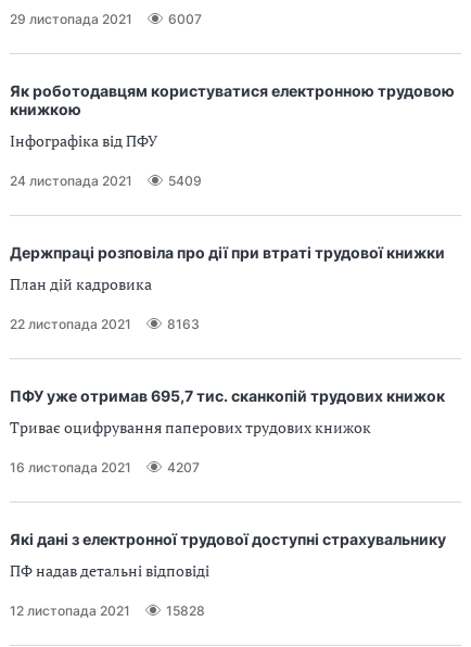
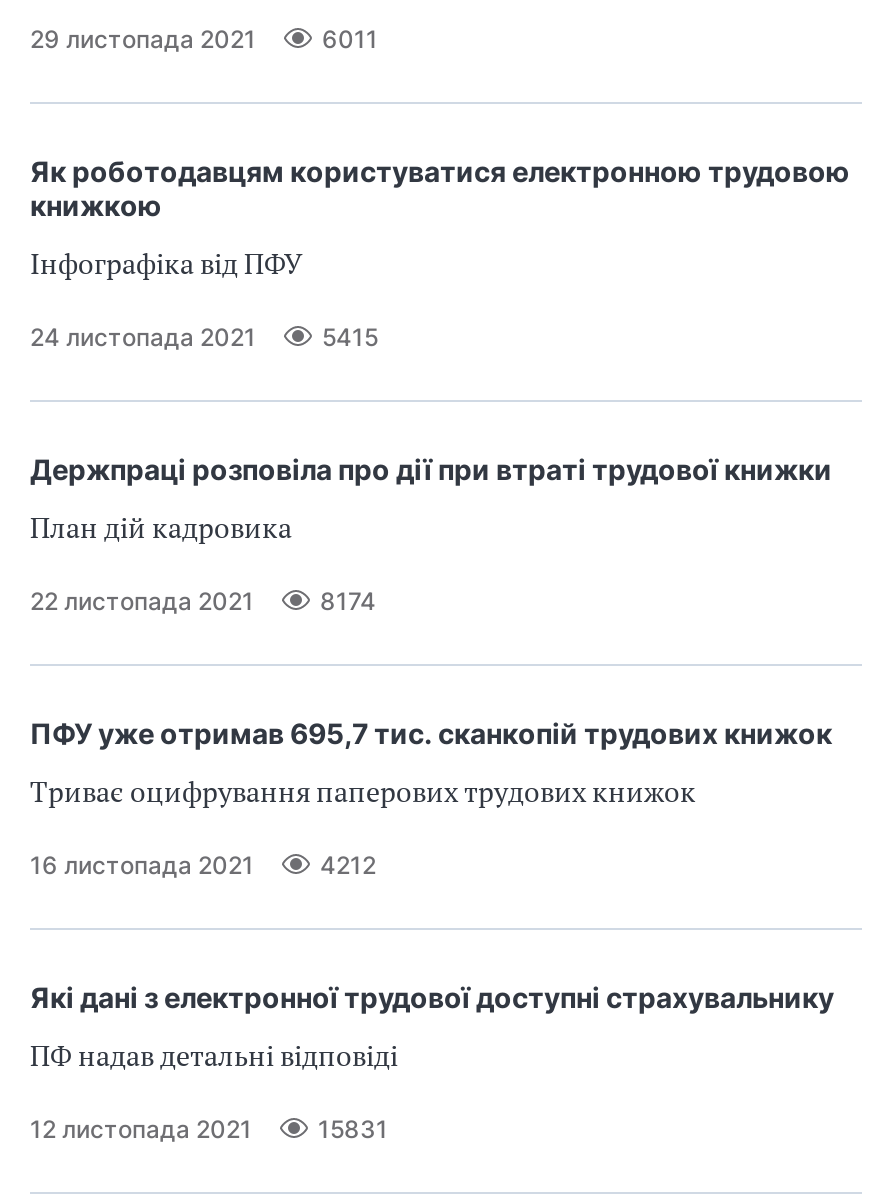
[168,10,202,27] 6007 -> [322,23,378,53] 6011
[168,172,202,188] 5409 -> [322,321,378,351] 5415
[167,315,200,332] 8163 -> [320,585,376,615] 8174
[167,459,200,475] 4207 -> [320,849,376,879] 4212
[166,602,205,618] 15828 -> [318,1113,388,1143] 15831

